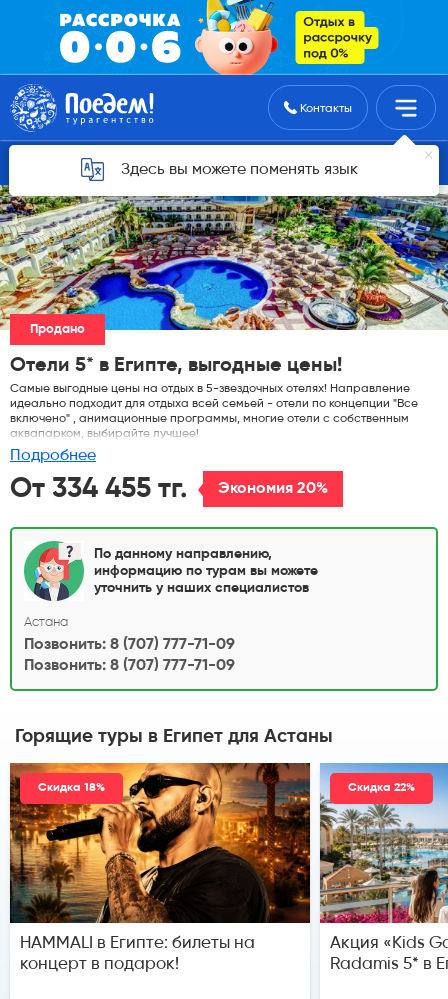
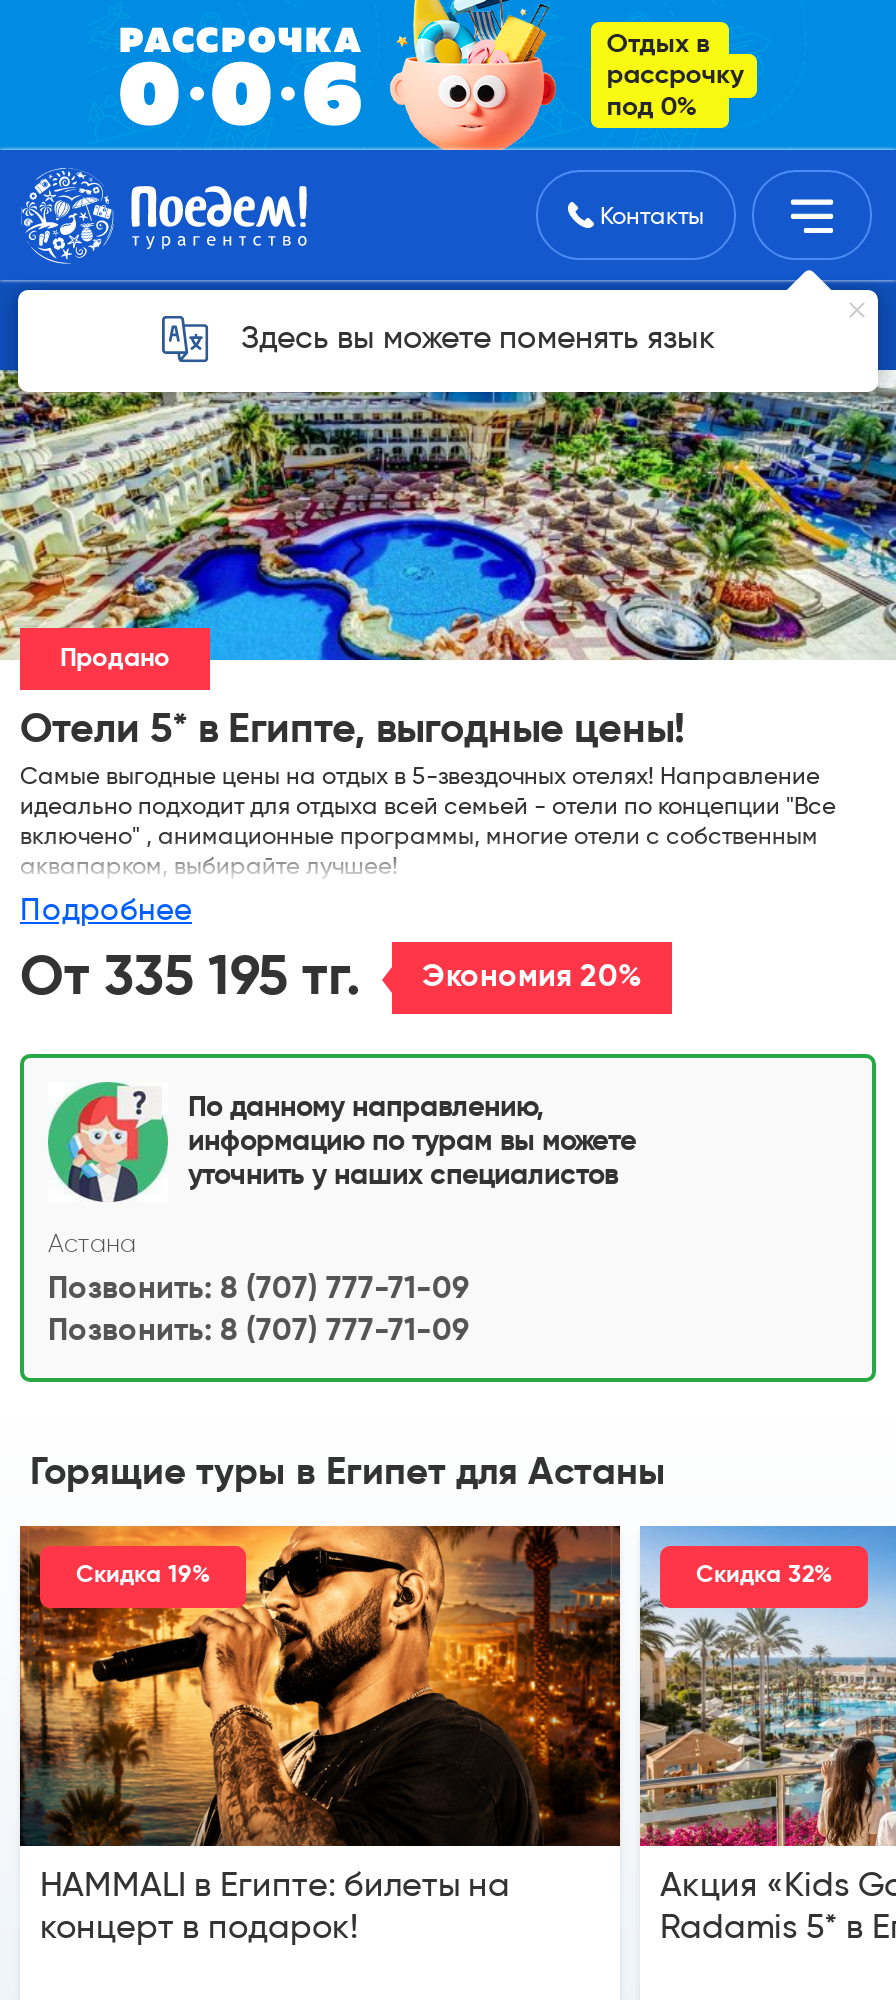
[10,475,328,502] От 334 455 тг. Экономия 20% -> [20,951,642,1005] От 335 195 тг. Экономия 20%
[38,782,105,794] Скидка 18% -> [76,1564,210,1588] Скидка 19%
[348,782,415,794] Скидка 22% -> [696,1564,832,1588] Скидка 32%

